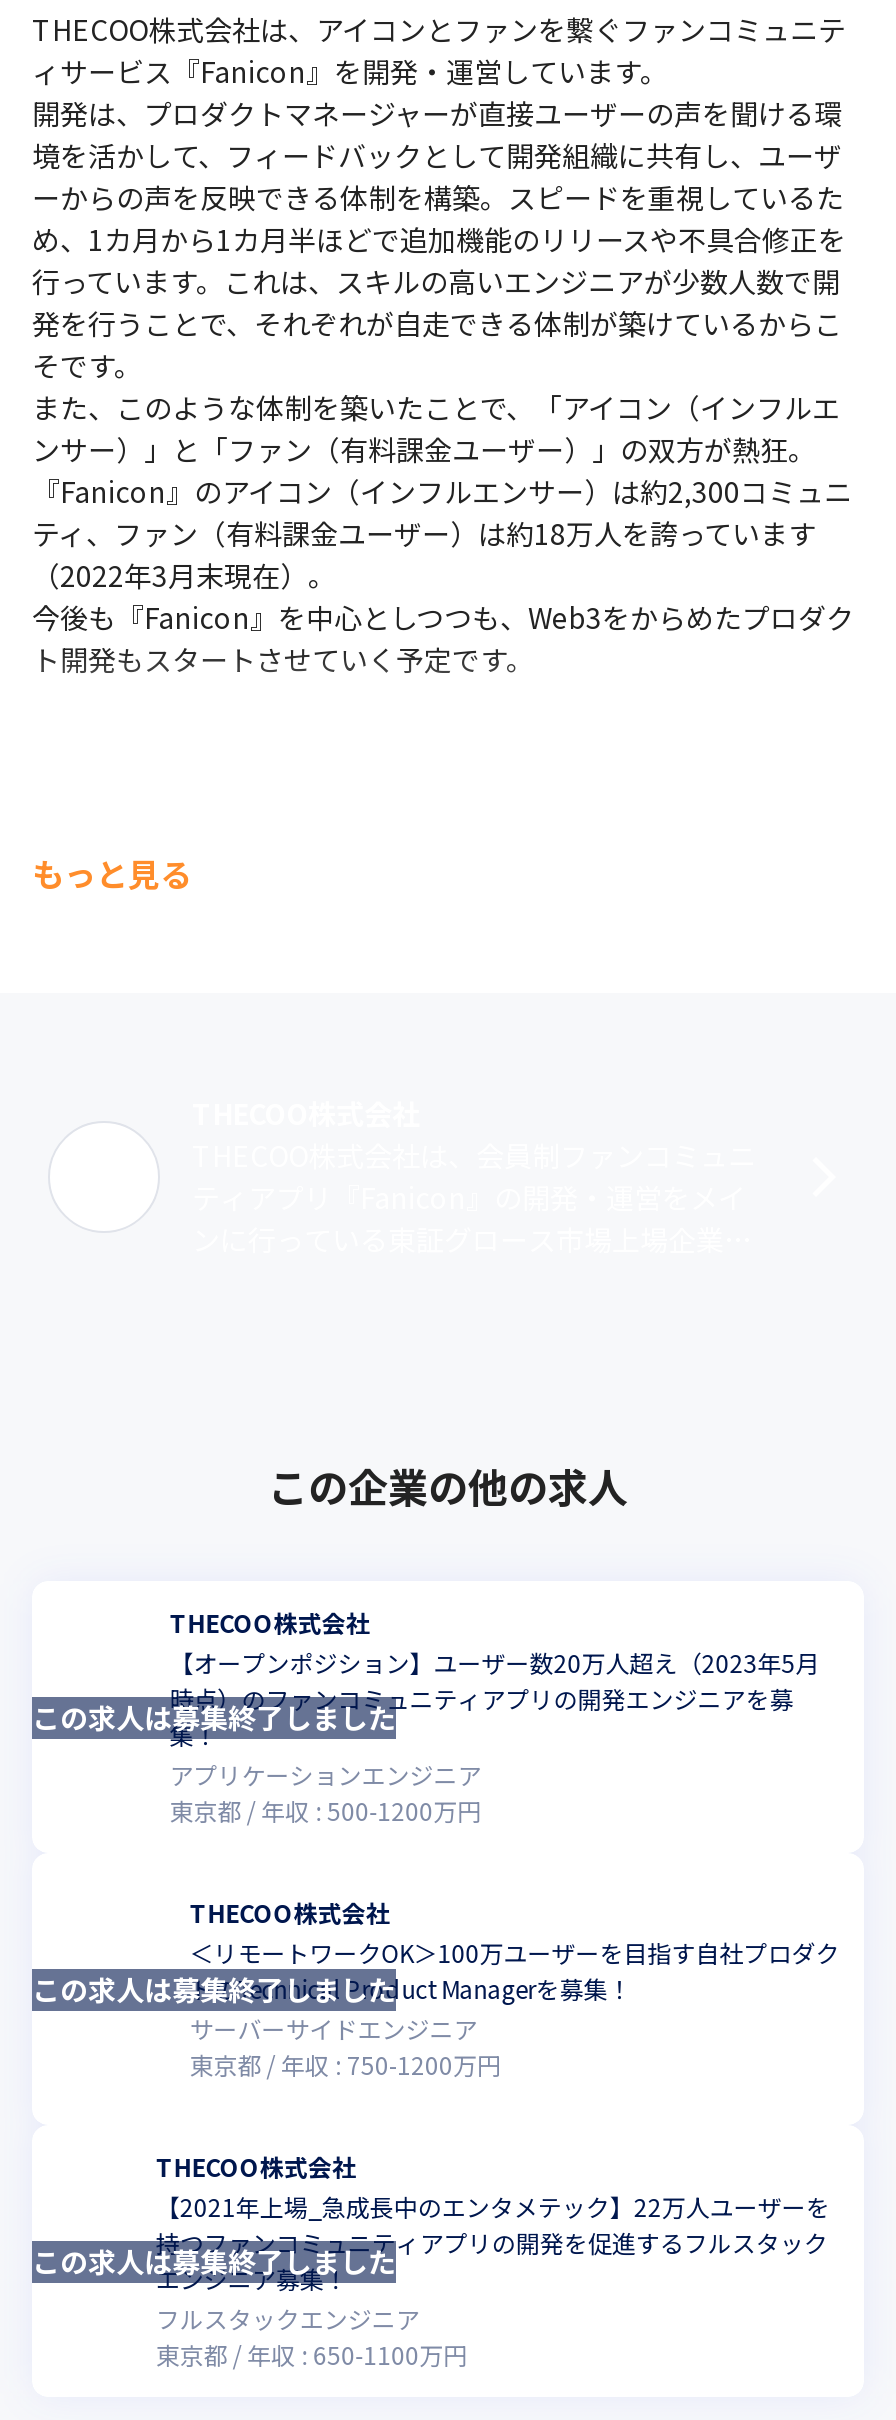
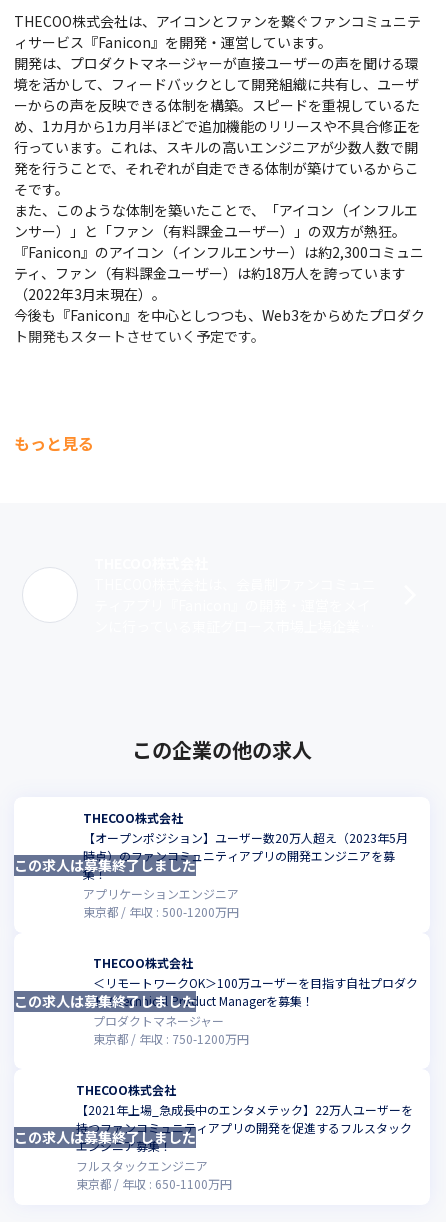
[189,2011,477,2045] サーバーサイドエンジニア -> [93,1012,224,1029] プロダクトマネージャー

